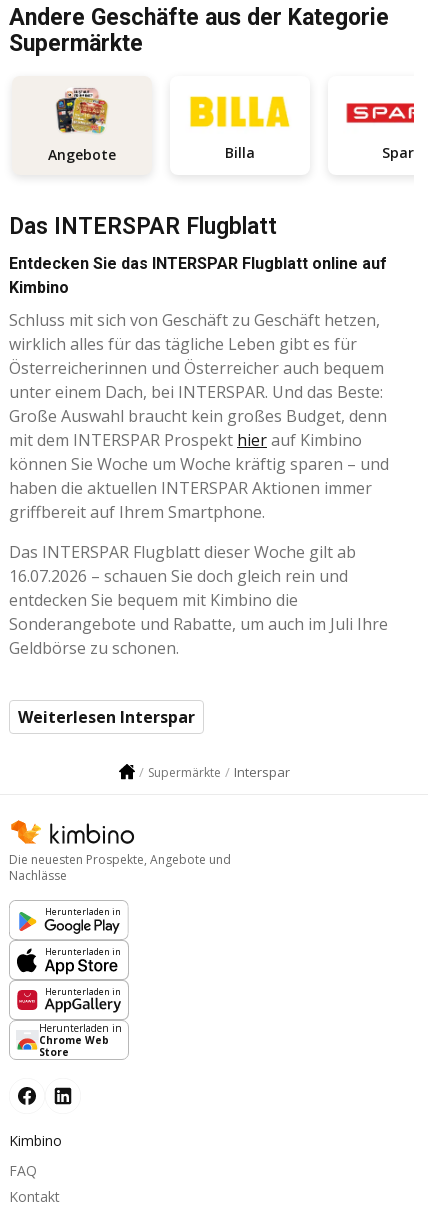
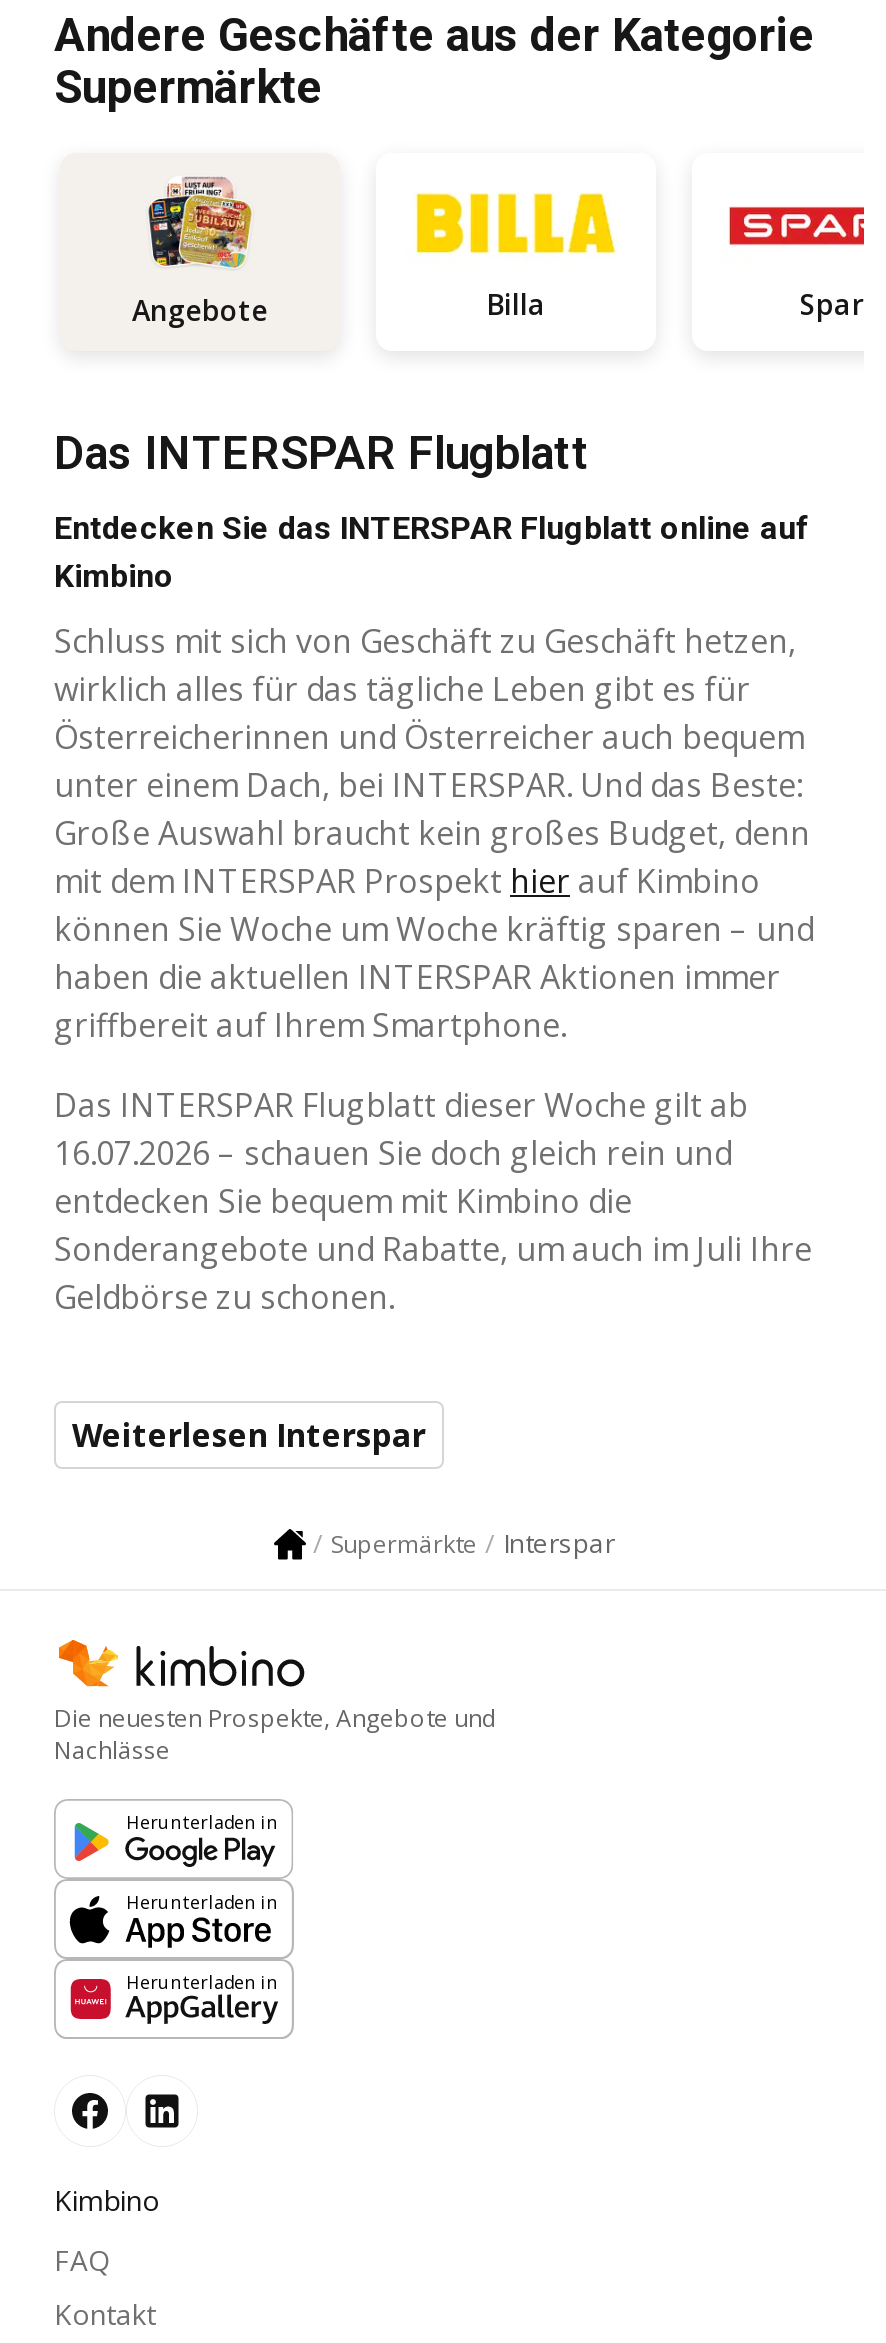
[39,1021,122,1059] Herunterladen in | Chrome Web | Store -> none

